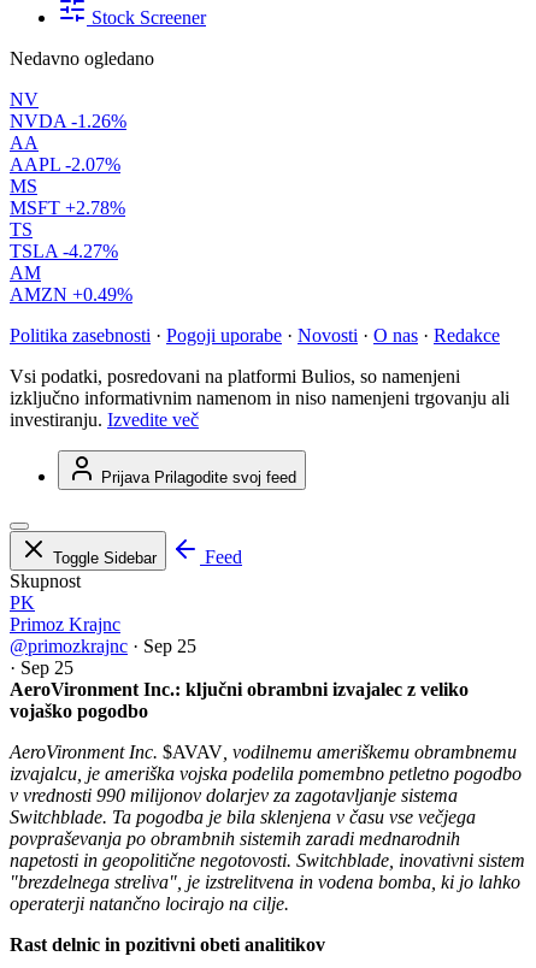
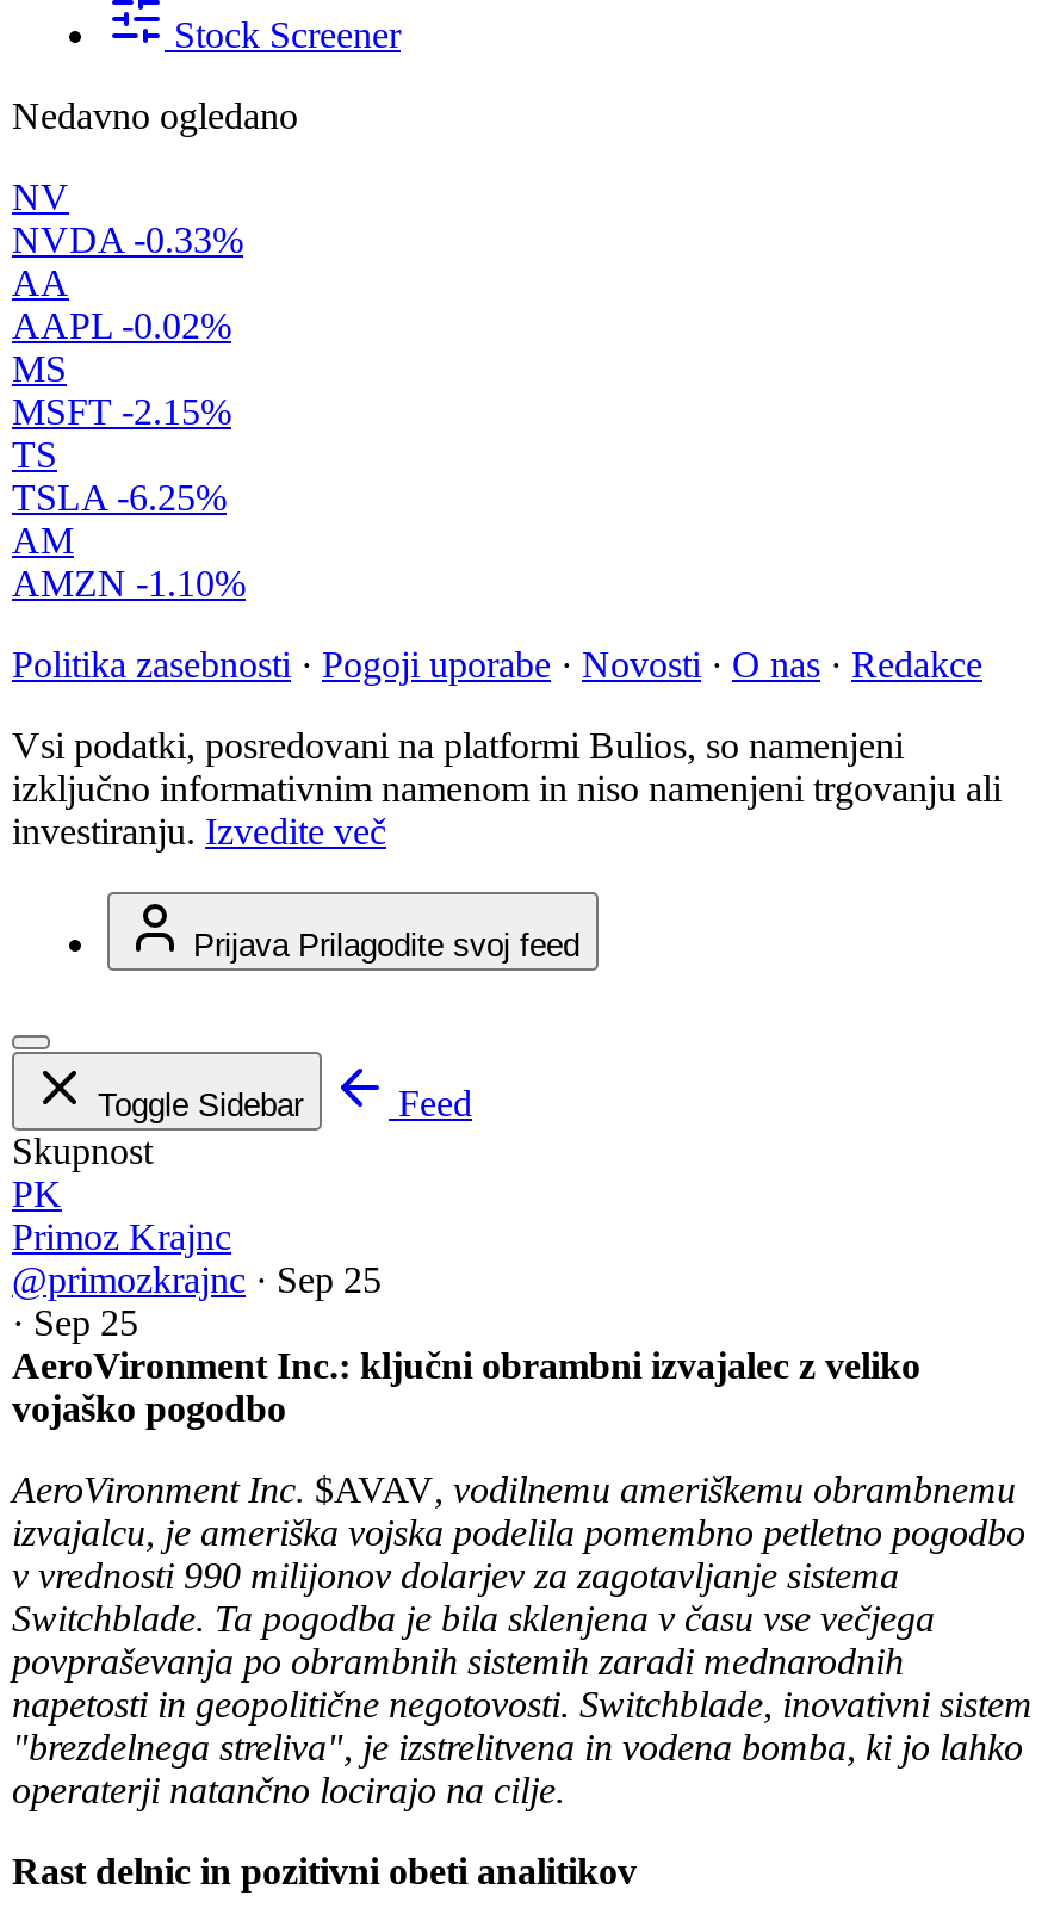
[10,111,126,131] NVDA -1.26% -> [12,220,243,260] NVDA -0.33%
[10,154,120,175] AAPL -2.07% -> [12,306,231,346] AAPL -0.02%
[10,198,125,218] MSFT +2.78% -> [12,391,231,432] MSFT -2.15%
[10,241,118,261] TSLA -4.27% -> [12,477,227,518] TSLA -6.25%
[10,284,132,305] AMZN +0.49% -> [12,563,246,604] AMZN -1.10%

